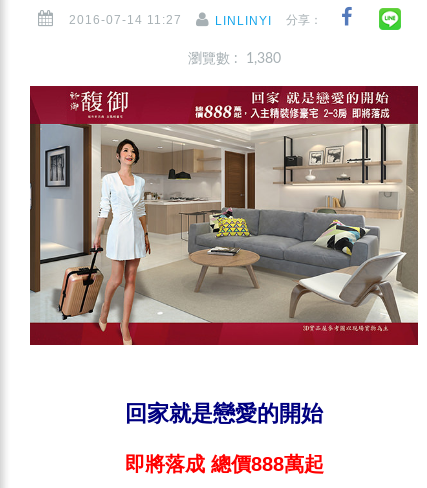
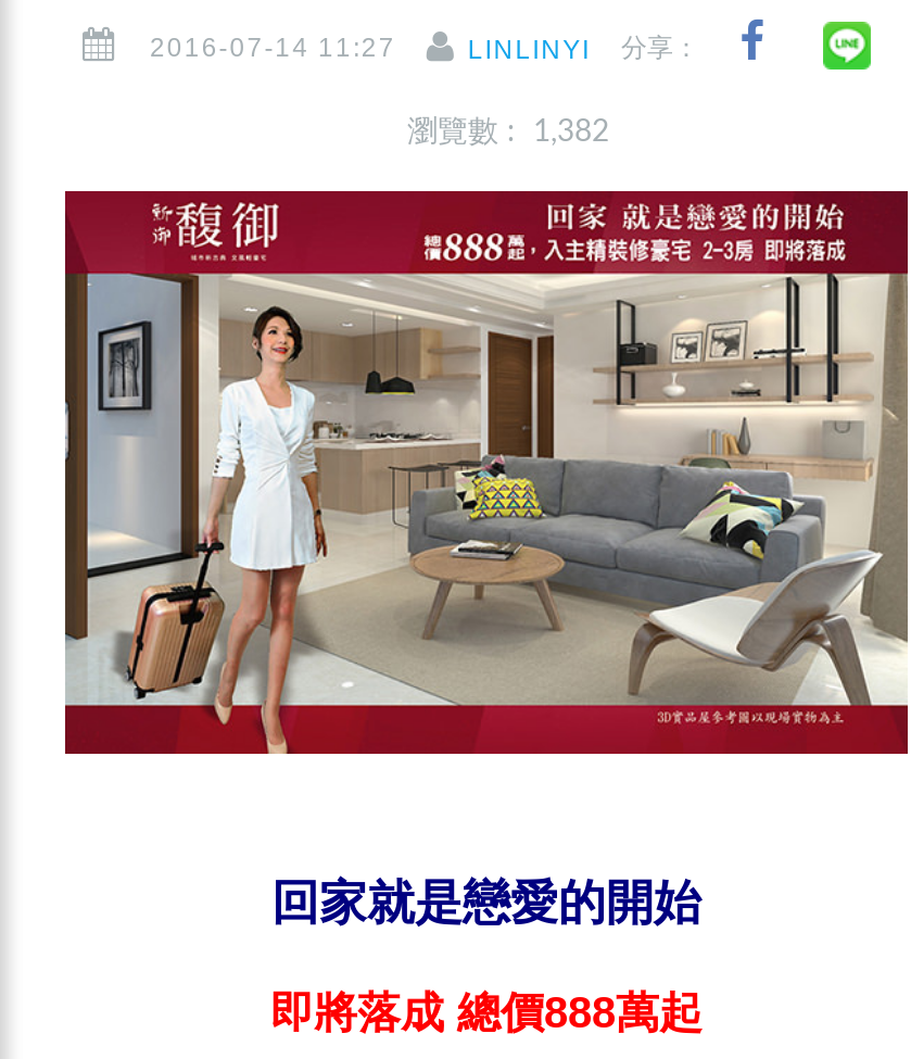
[187,52,280,66] 瀏覽數 : 1,380 -> [407,118,609,149] 瀏覽數 : 1,382

